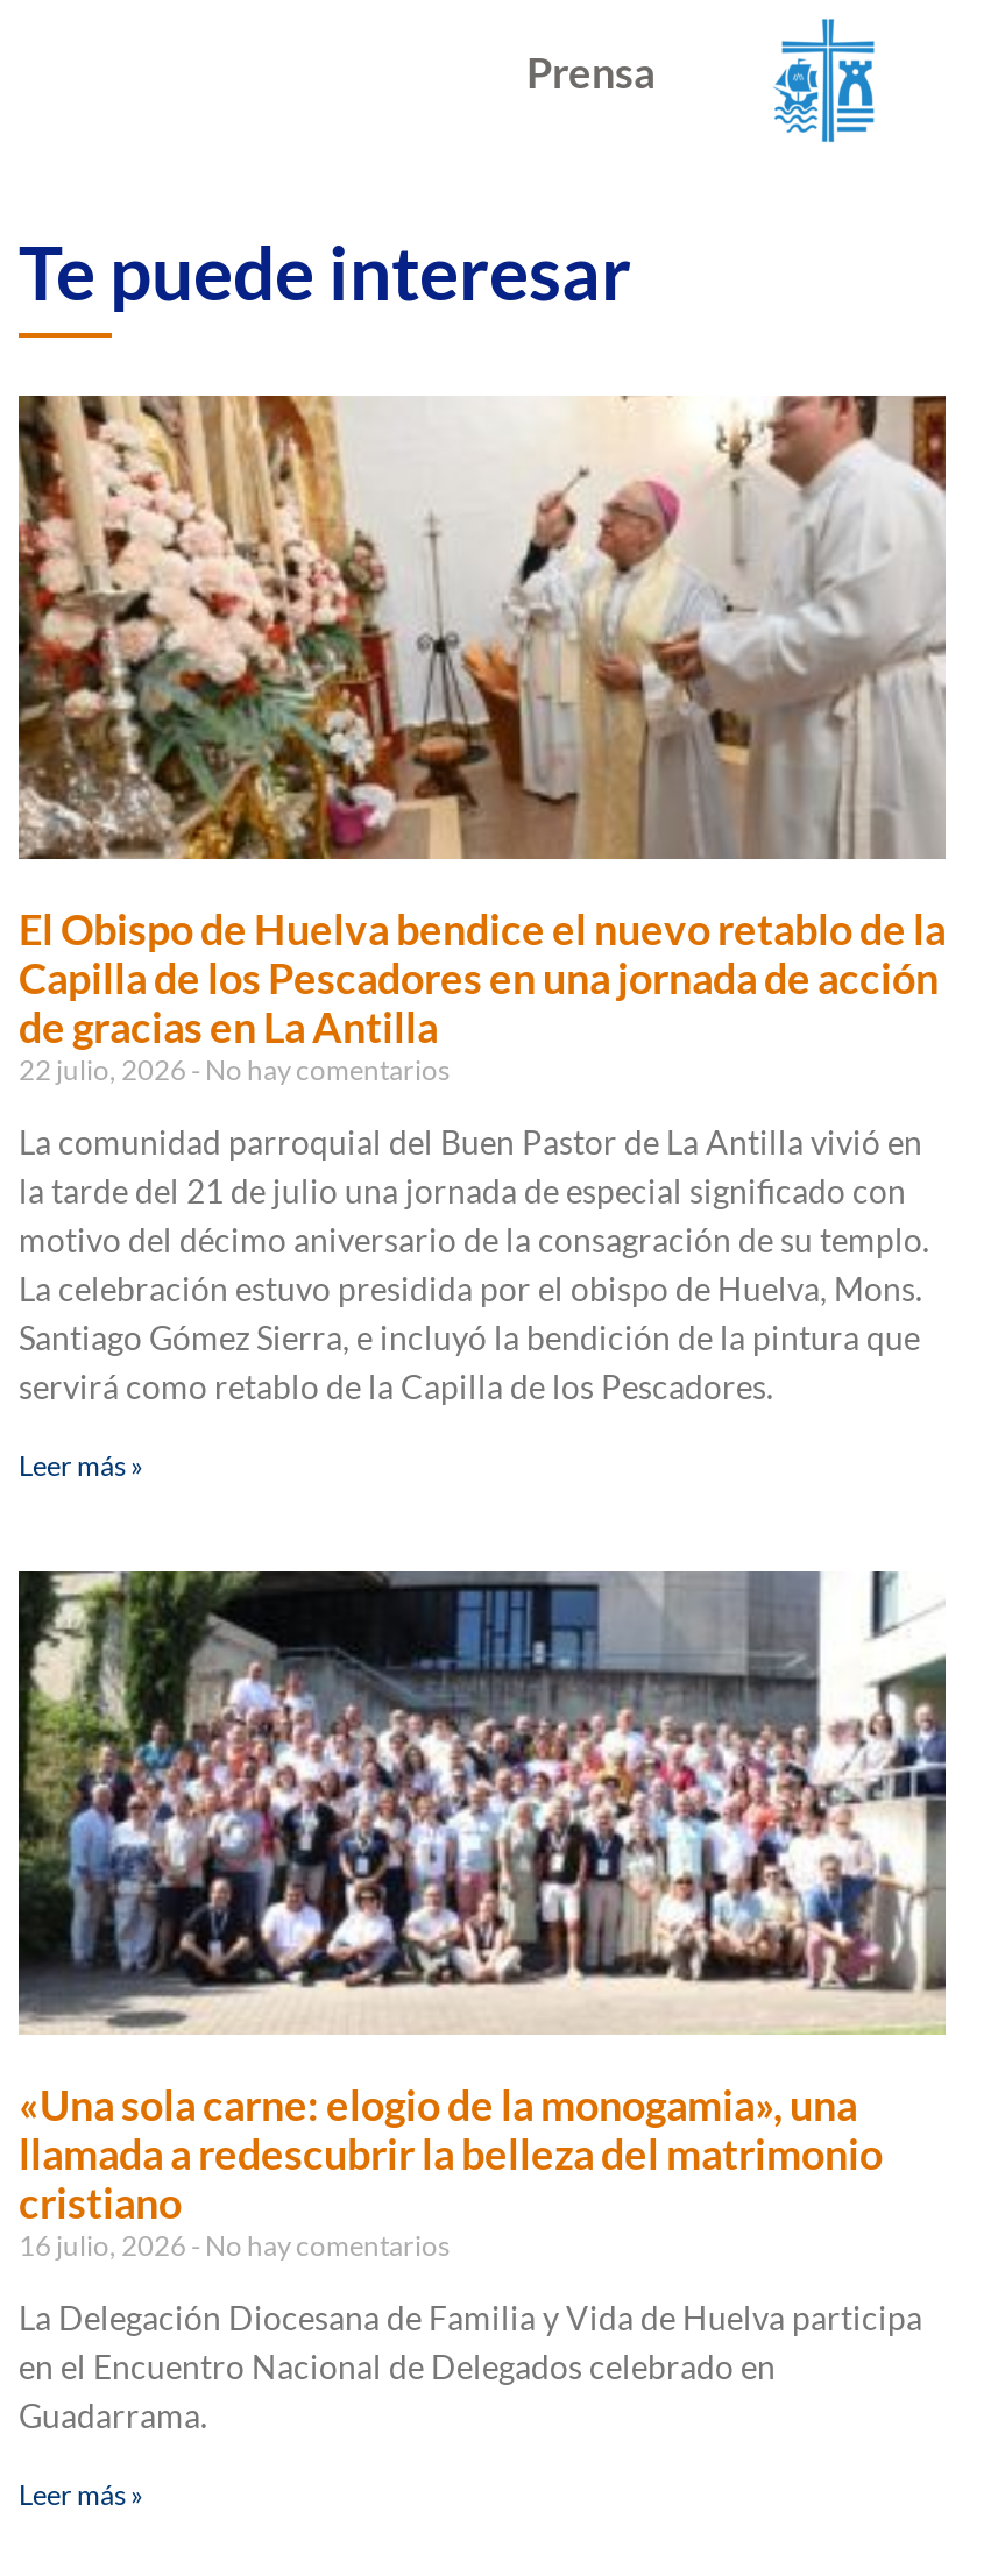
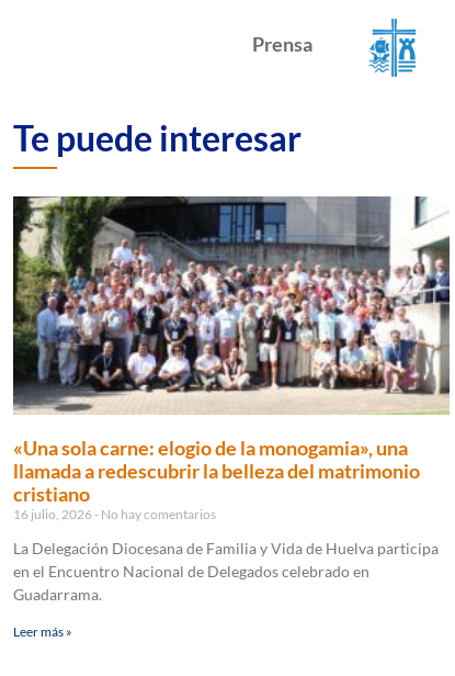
[16,393,948,1484] [image] | El Obispo de Huelva bendice el nuevo retablo de la | Capilla de los Pescadores en una jornada de acción | de gracias en La Antilla | 22 julio, 2026 No hay comentarios | La comunidad parroquial del Buen Pastor de La Antilla vivió en | la tarde del 21 de julio una jornada de especial significado con | motivo del décimo aniversario de la consagración de su templo. | La celebración estuvo presidida por el obispo de Huelva, Mons. | Santiago Gómez Sierra, e incluyó la bendición de la pintura que | servirá como retablo de la Capilla de los Pescadores. | Leer más » -> none

